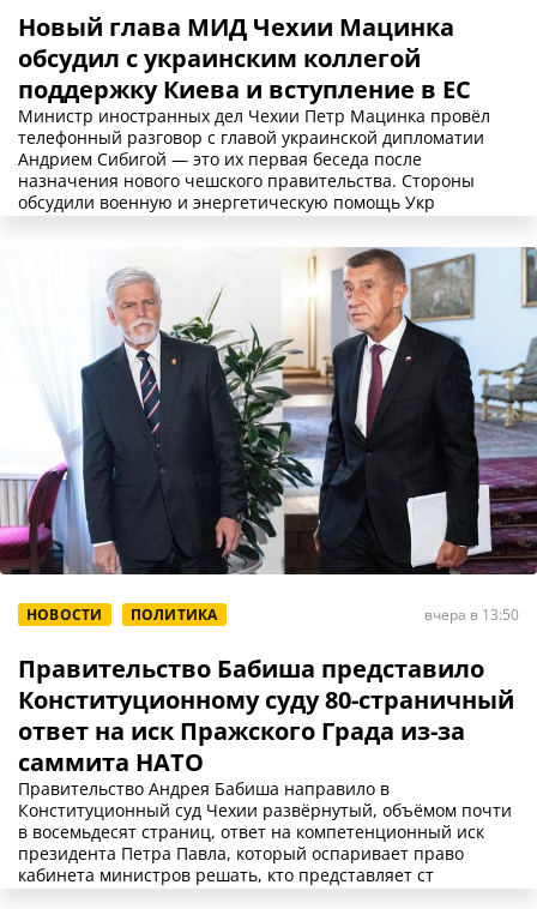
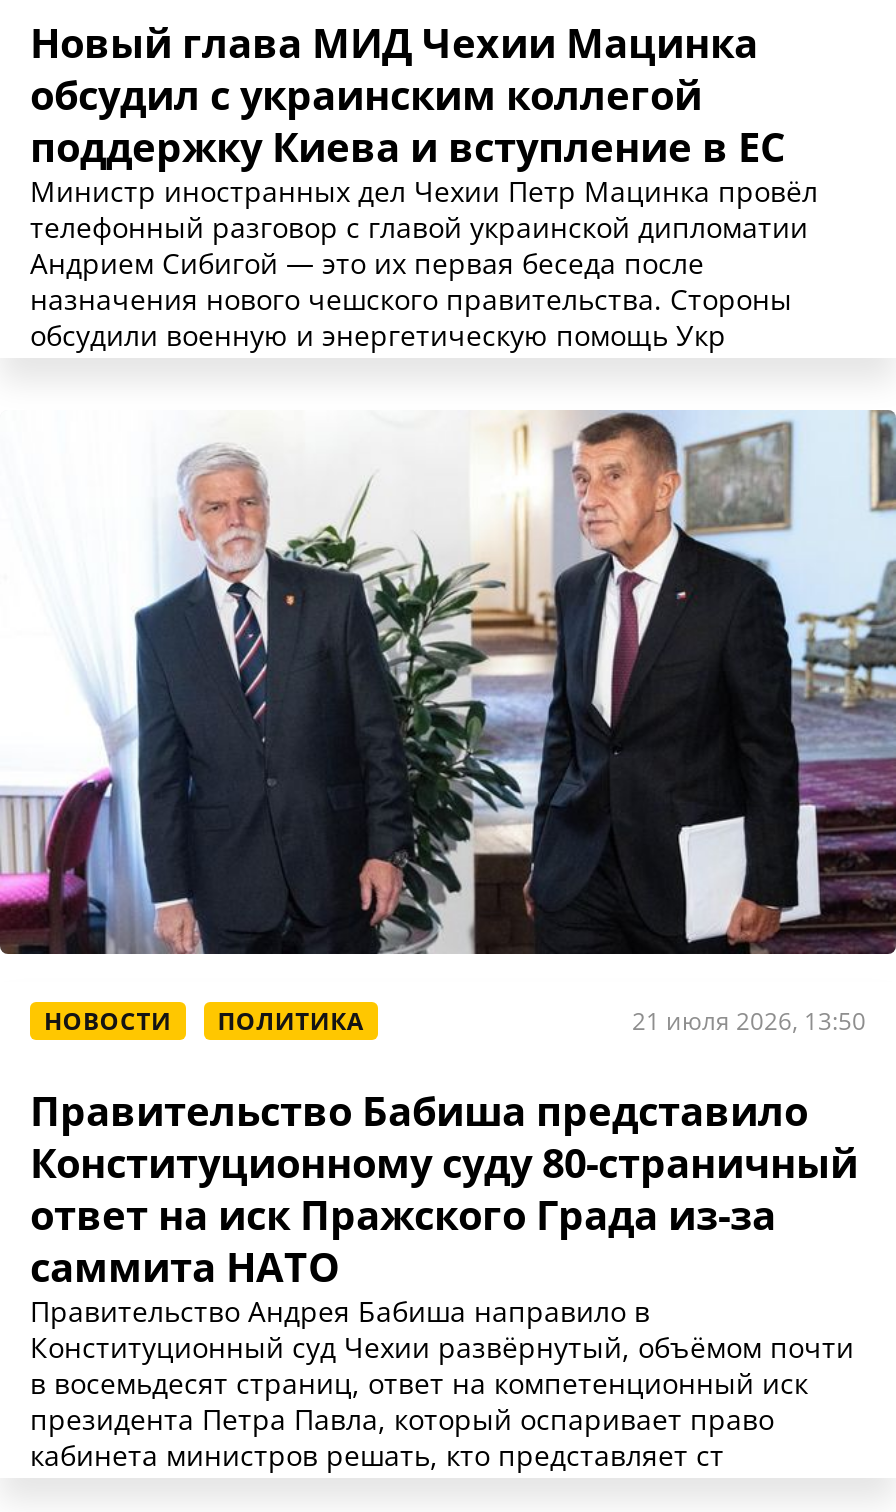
[424,604,519,624] вчера в 13:50 -> [632,1004,866,1038] 21 июля 2026, 13:50

